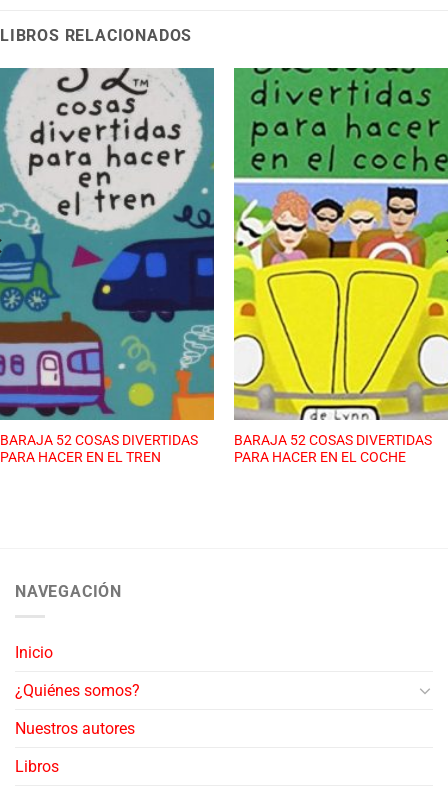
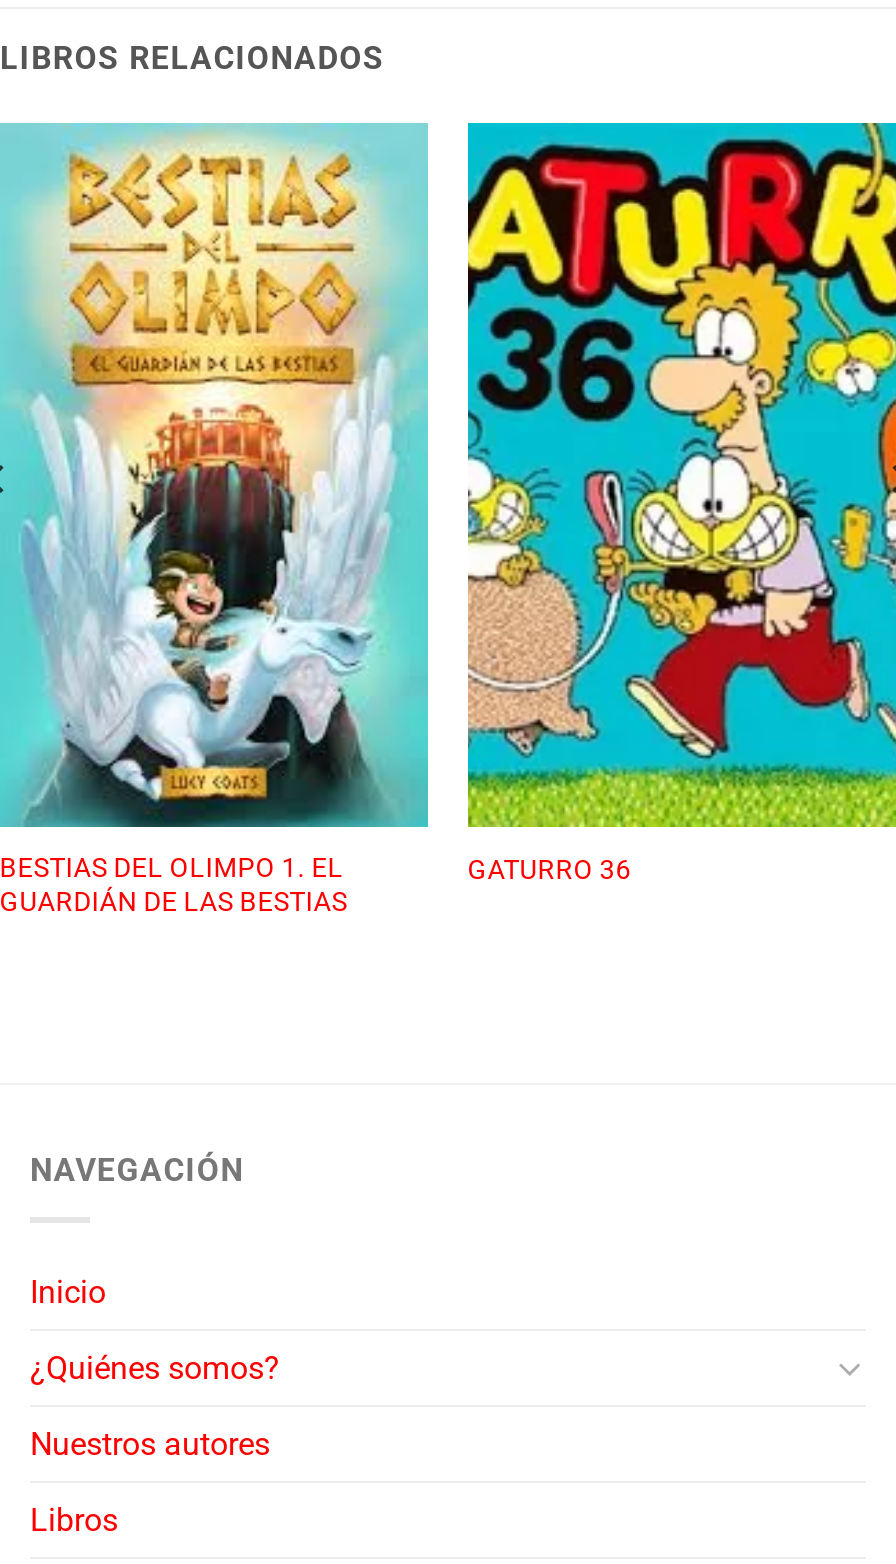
[0,67,215,465] [image] | BARAJA 52 COSAS DIVERTIDAS | PARA HACER EN EL TREN -> [0,123,430,918] [image] | BESTIAS DEL OLIMPO 1. EL | GUARDIÁN DE LAS BESTIAS
[233,67,445,465] [image] | BARAJA 52 COSAS DIVERTIDAS | PARA HACER EN EL COCHE -> [466,121,890,885] [image] | GATURRO 36

